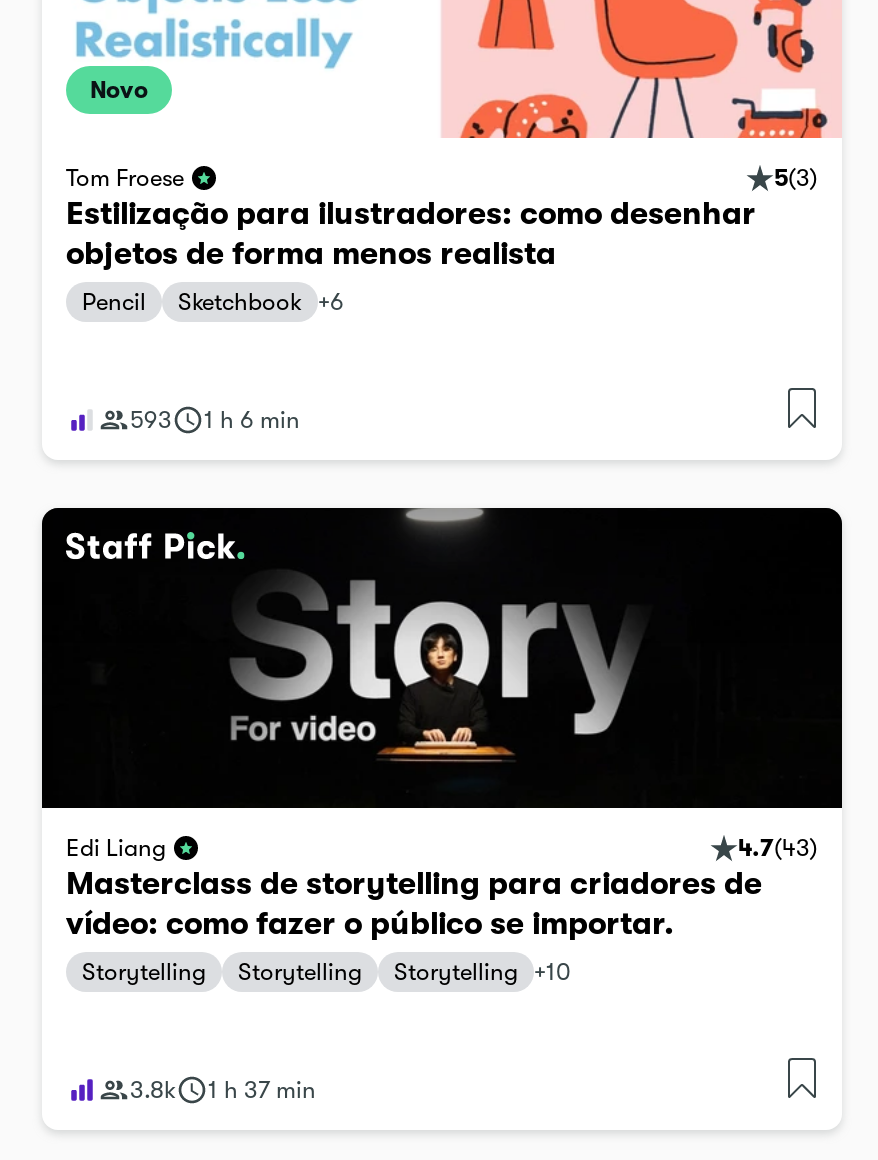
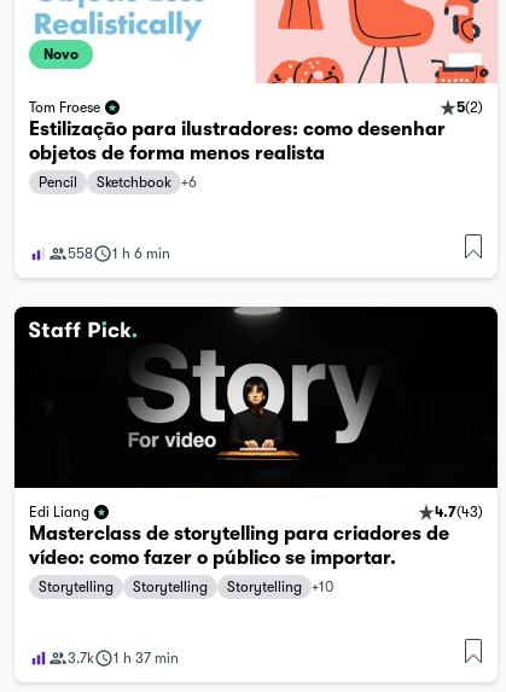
[774,163,818,191] 5(3) -> [456,98,483,115] 5(2)
[130,405,172,433] 593 -> [68,245,93,261] 558
[130,1075,316,1103] 3.8k 1 h 37 min -> [68,649,179,666] 3.7k 1 h 37 min

